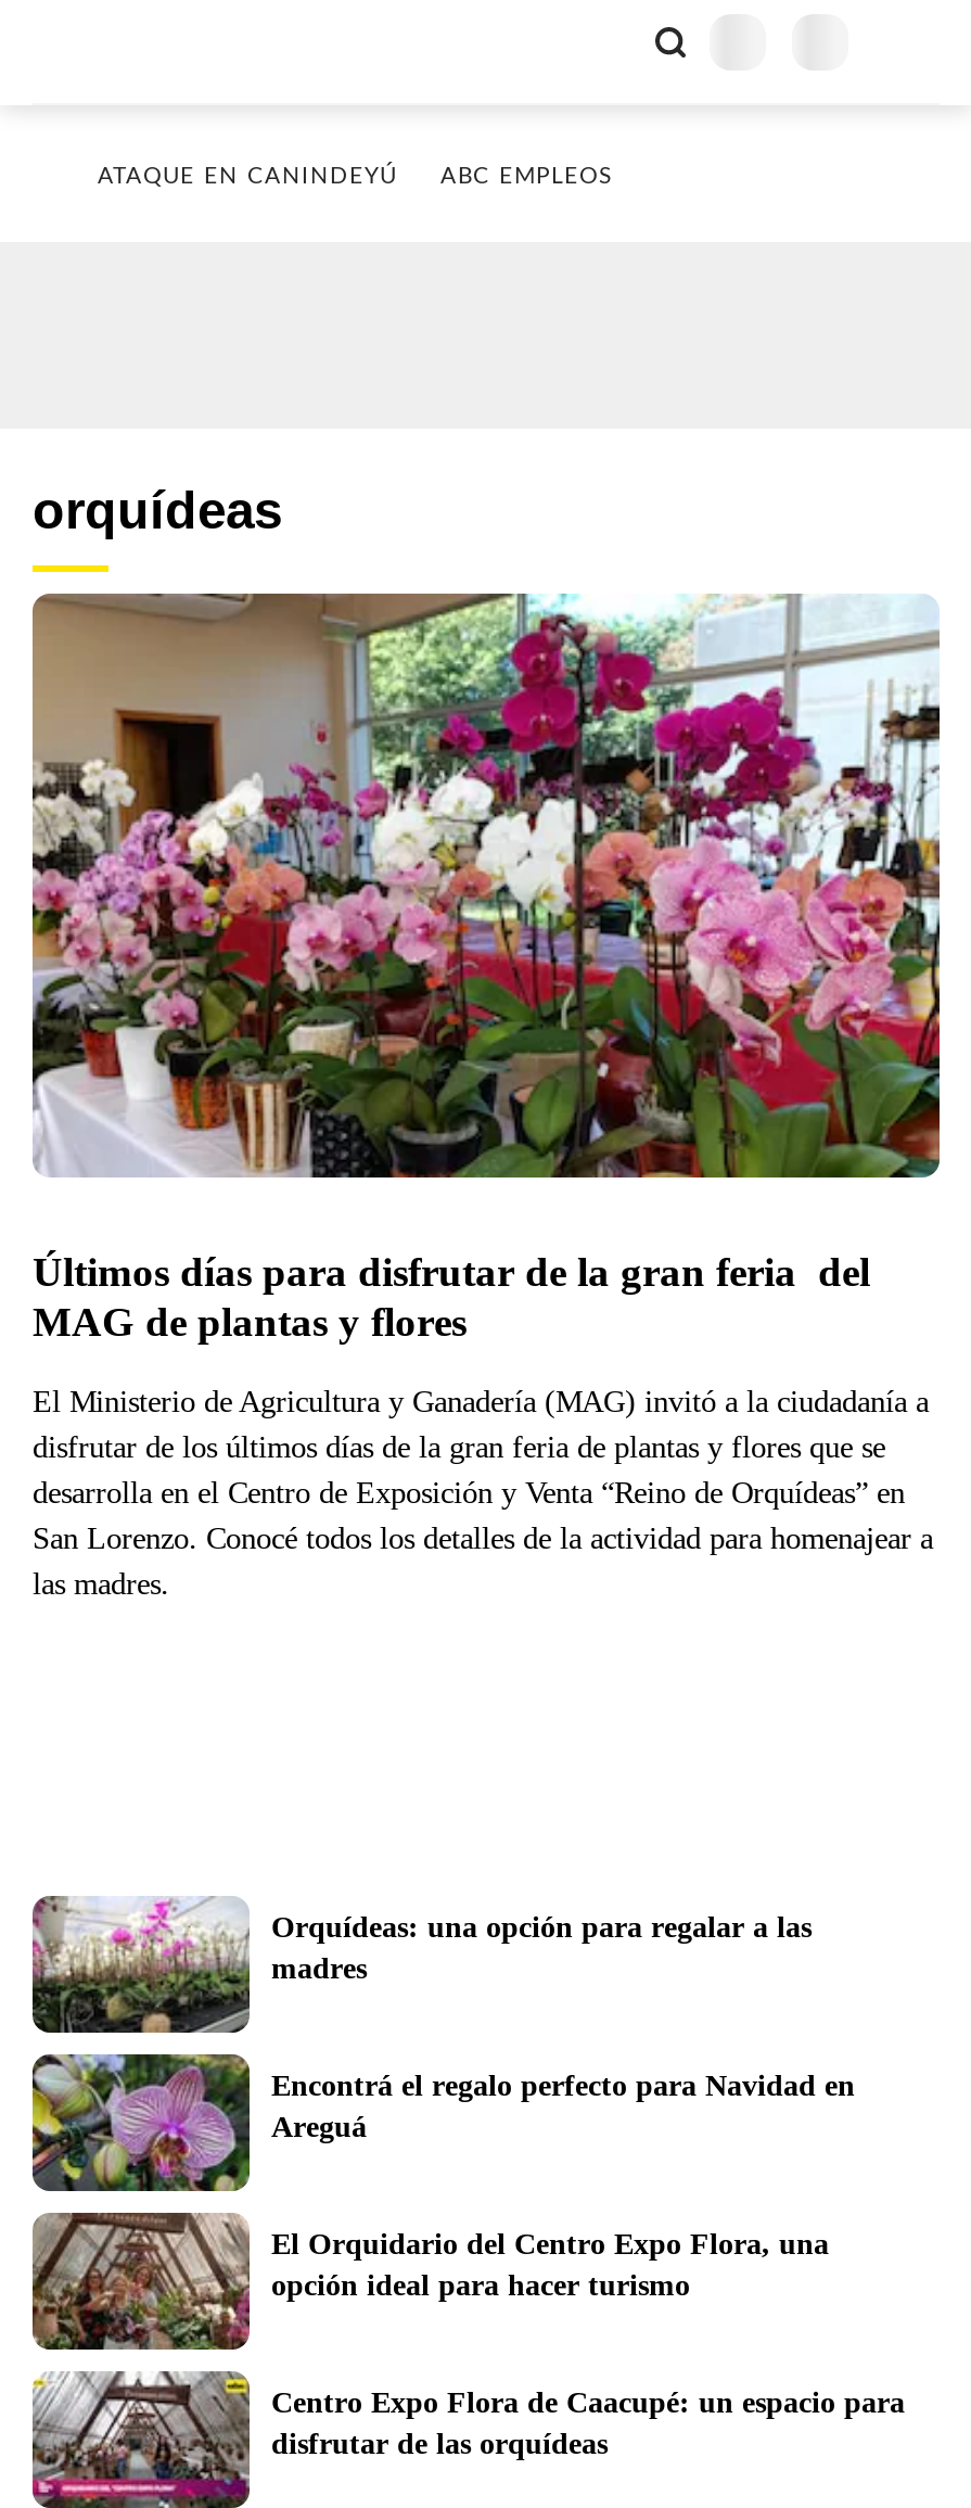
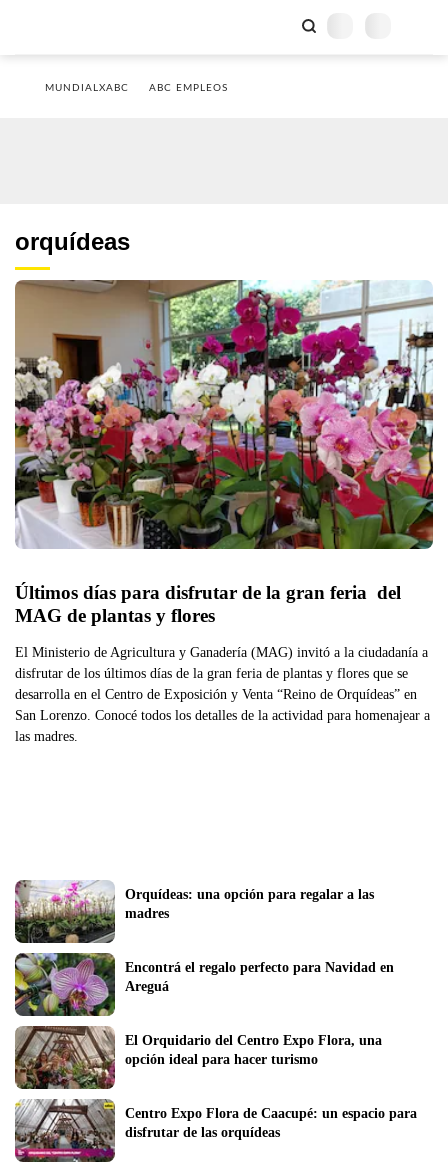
[98,166,397,188] ATAQUE EN CANINDEYÚ -> [45,83,129,93] MUNDIALXABC

